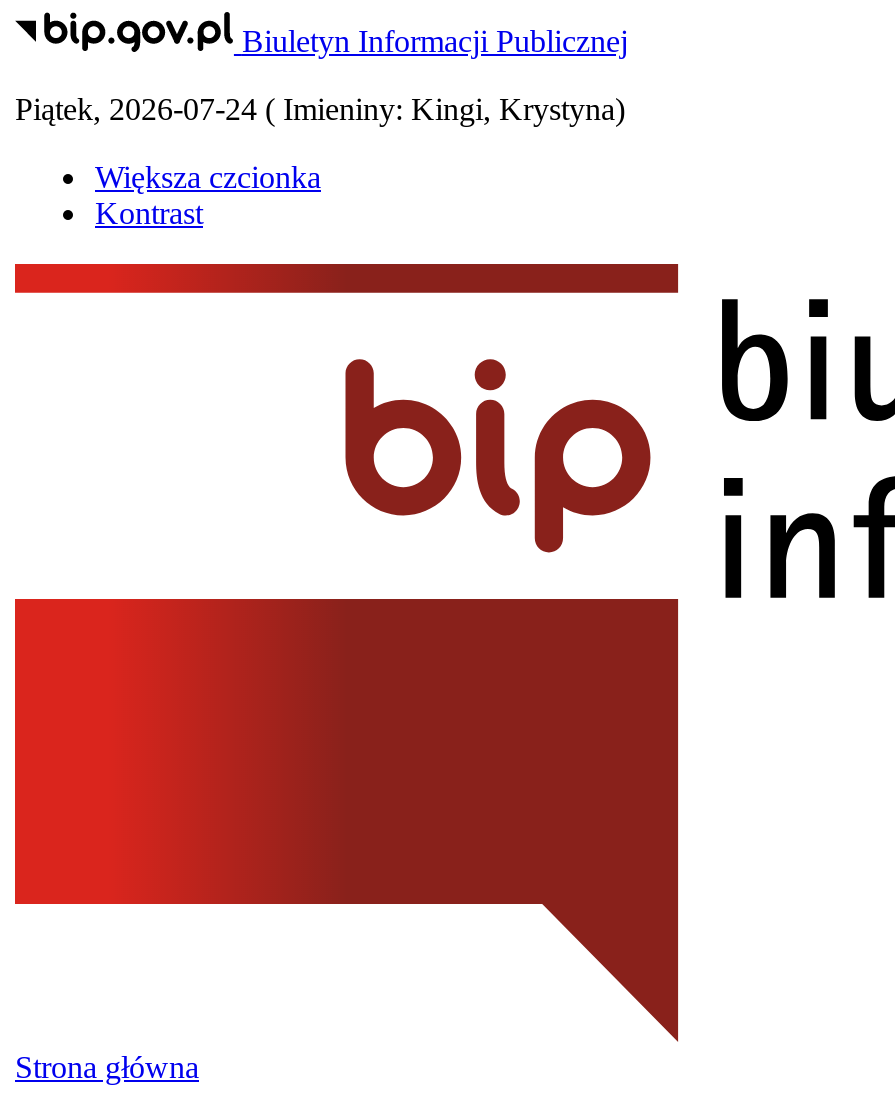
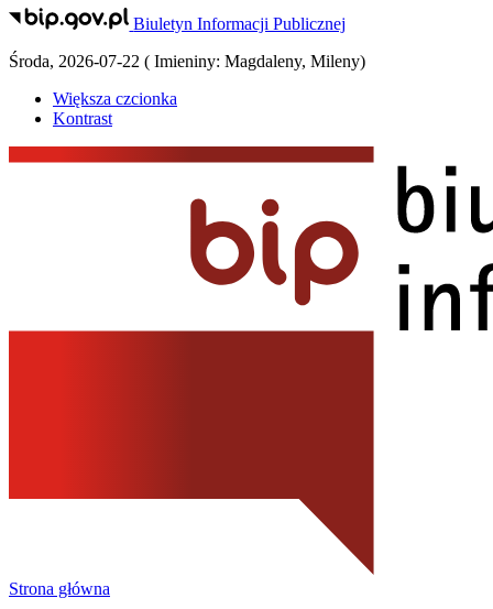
[15,92,625,126] Piątek, 2026-07-24 (Imieniny: Kingi, Krystyna) -> [9,52,365,71] Środa, 2026-07-22 (Imieniny: Magdaleny, Mileny)

